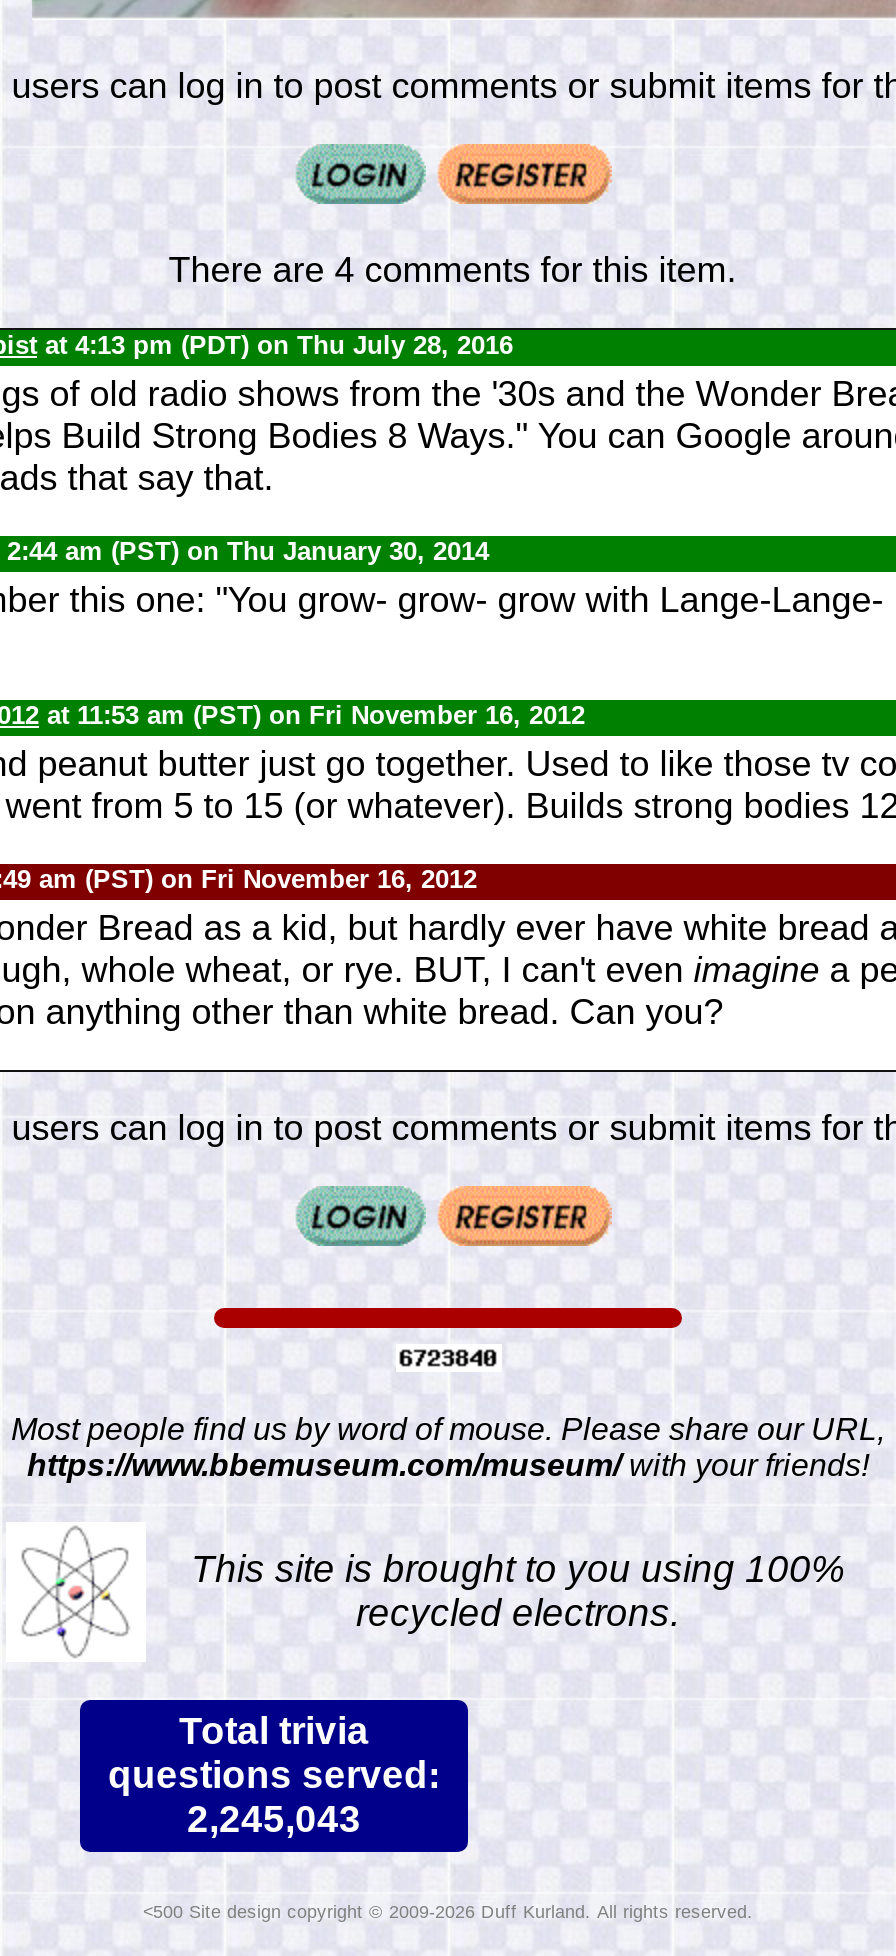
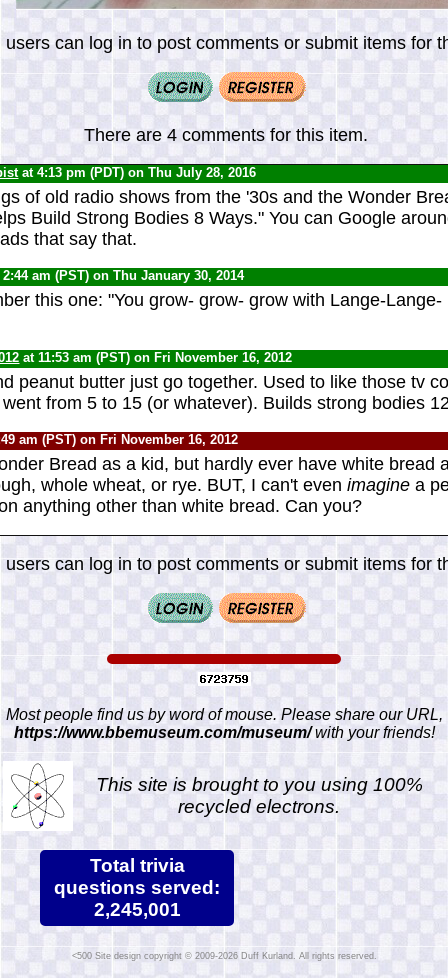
[187,1798,361,1840] 2,245,043 -> [93,899,180,920] 2,245,001

